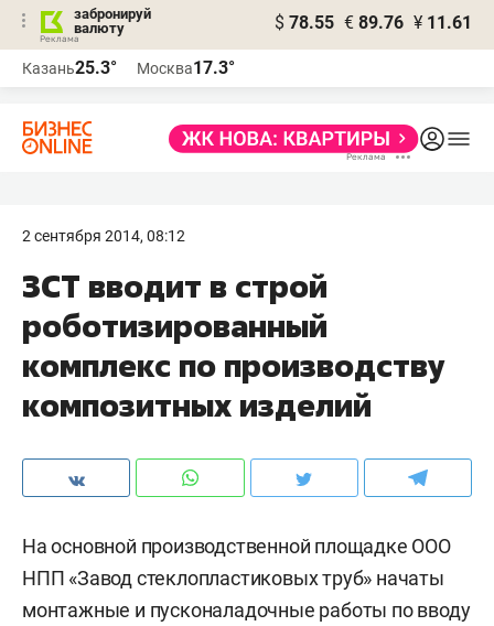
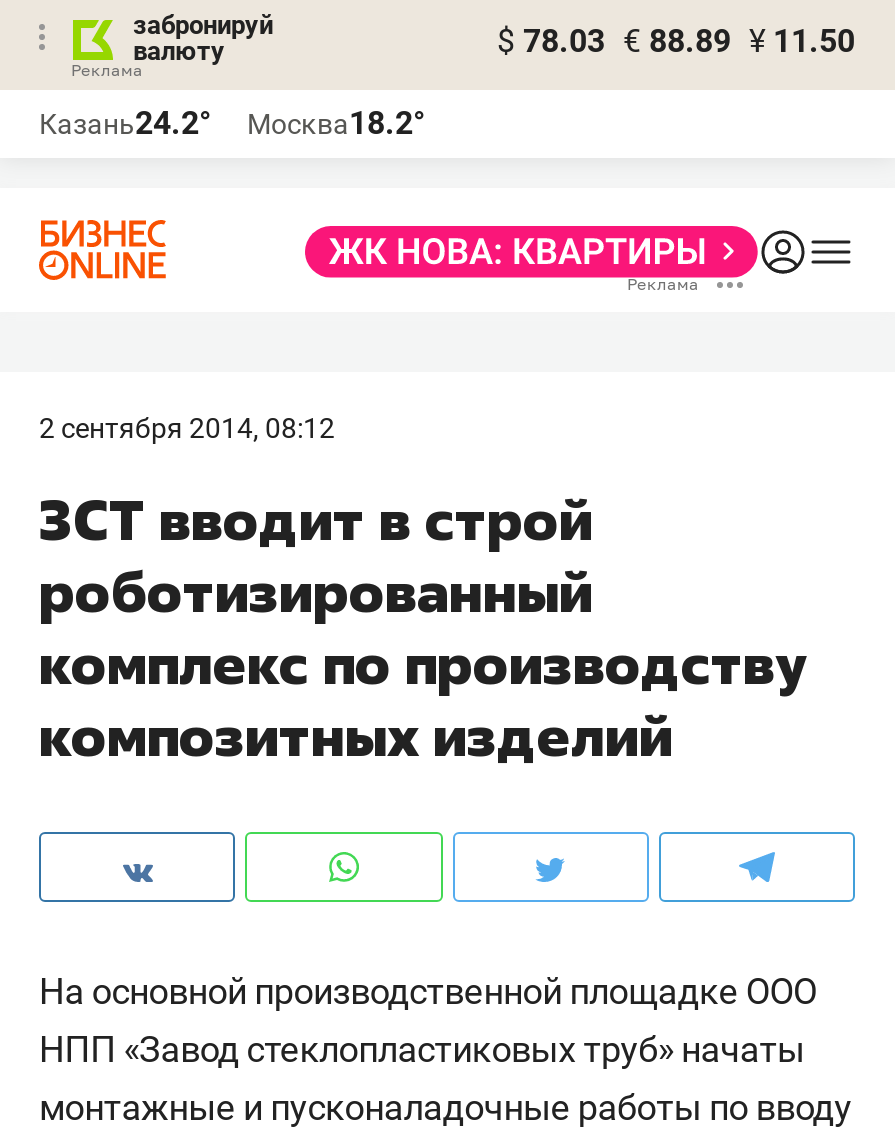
[275,12,472,33] $ 78.55 € 89.76 ¥ 11.61 -> [497,22,855,60] $ 78.03 € 88.89 ¥ 11.50
[22,57,117,78] Казань25.3° -> [39,104,211,142] Казань24.2°
[137,57,235,78] Москва17.3° -> [247,104,425,142] Москва18.2°

